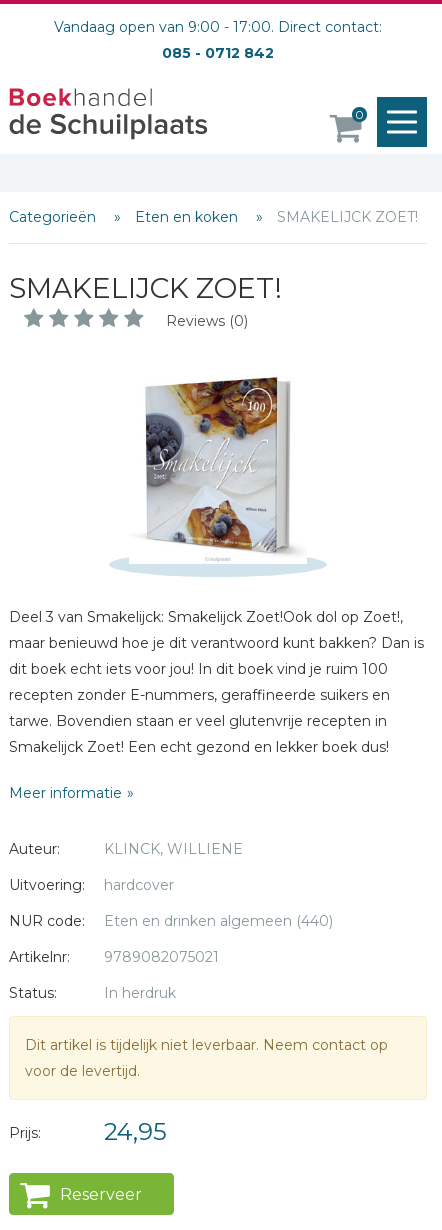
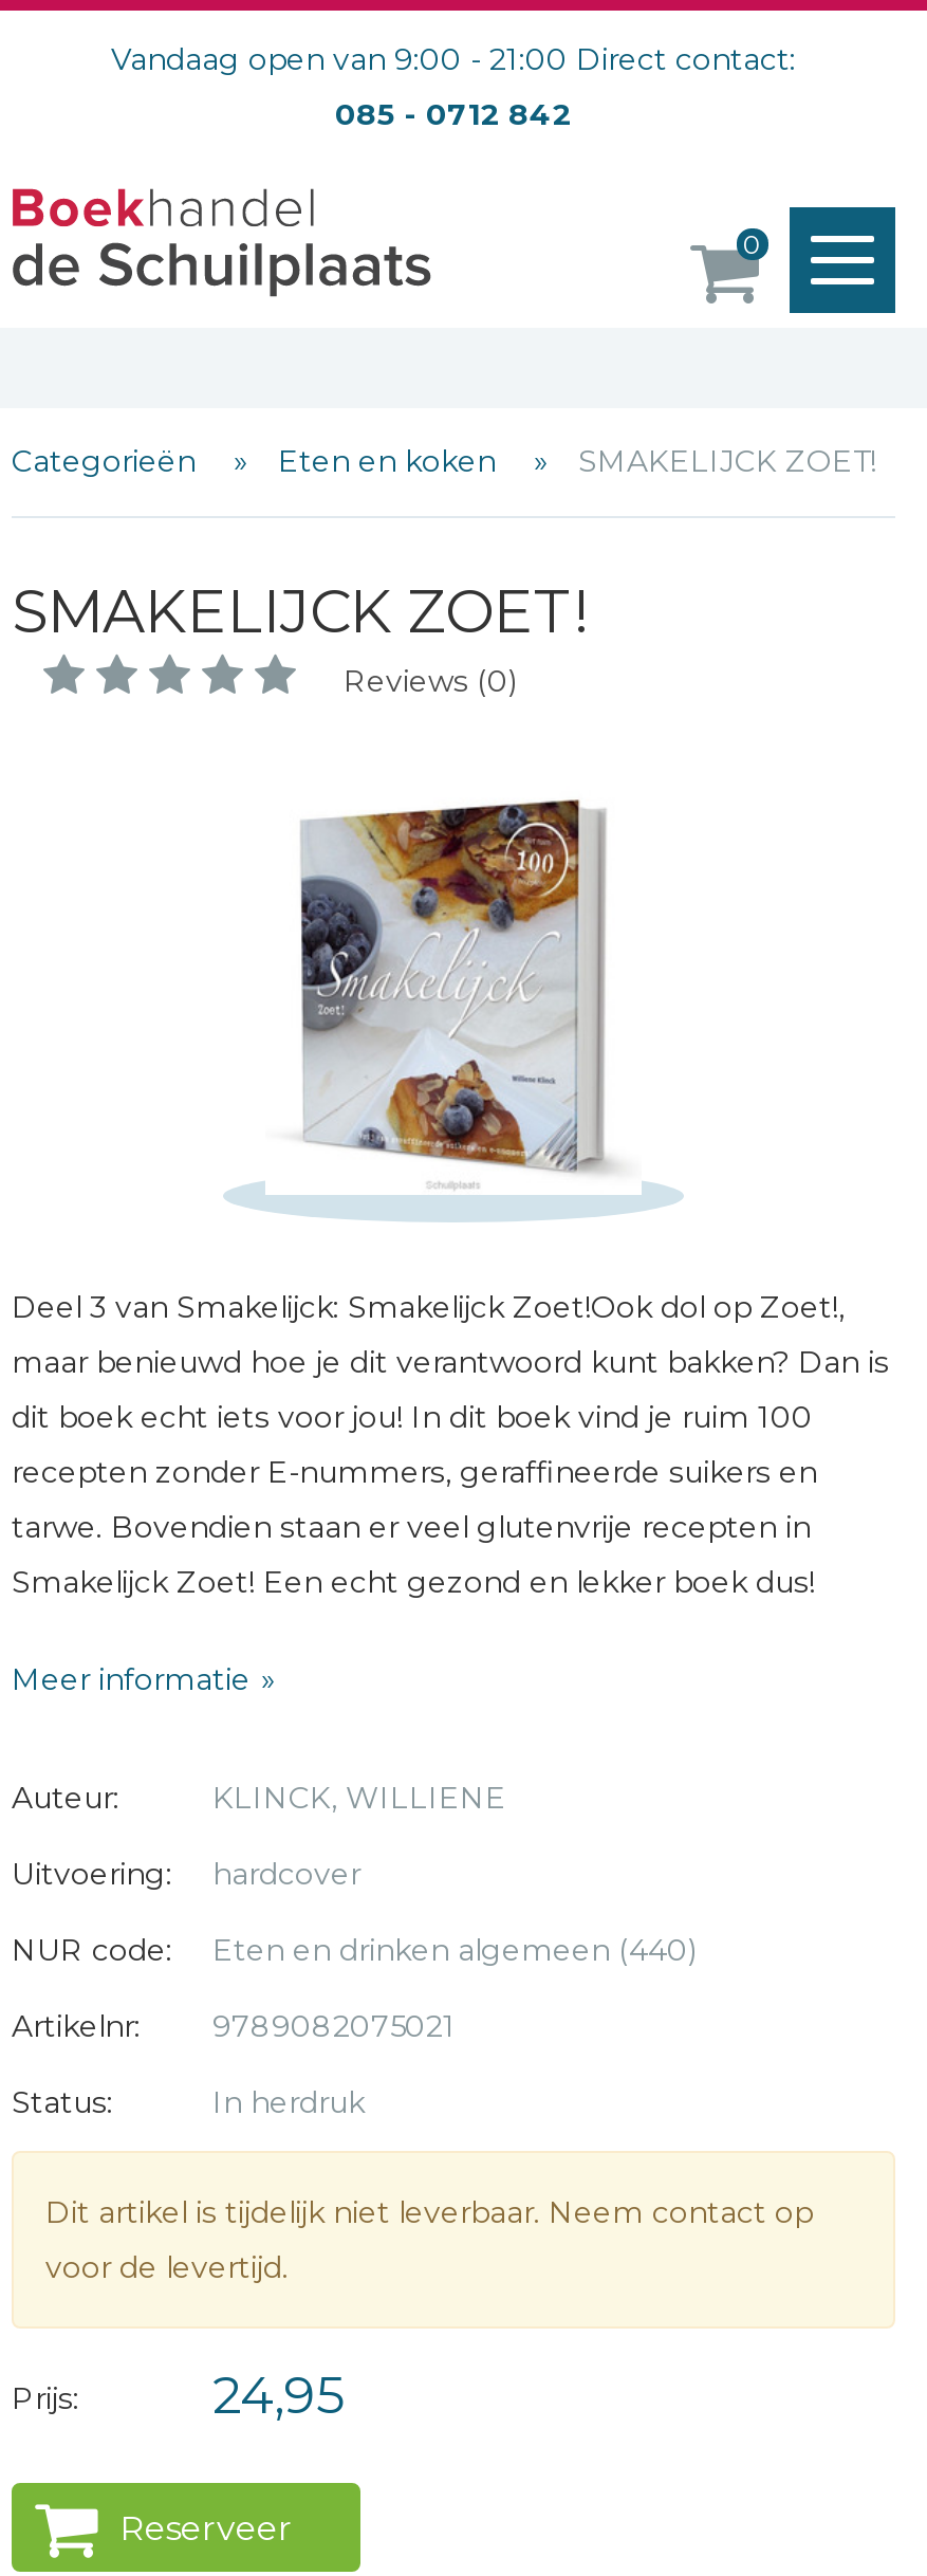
[54,18,382,36] Vandaag open van 9:00 - 17:00. Direct contact: -> [111,40,796,78] Vandaag open van 9:00 - 21:00 Direct contact:

